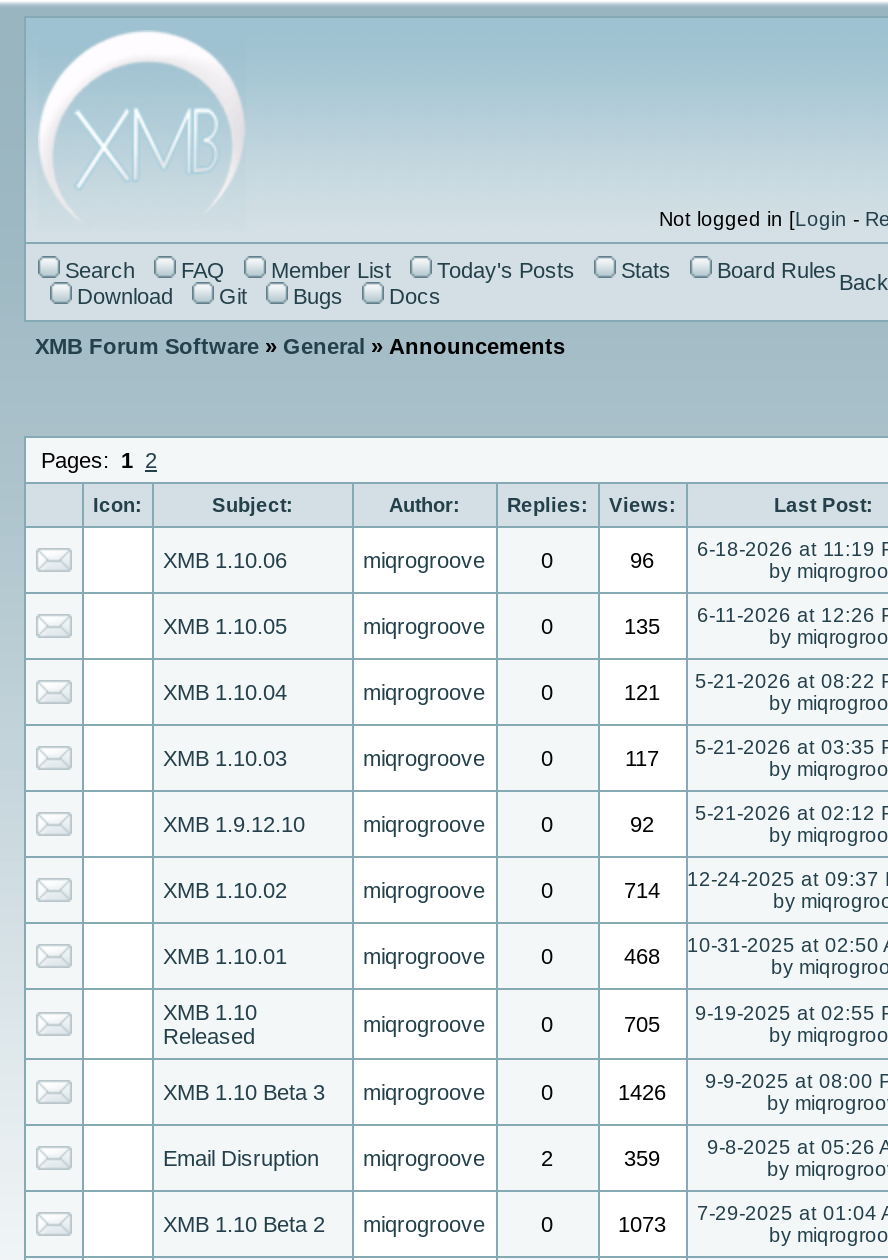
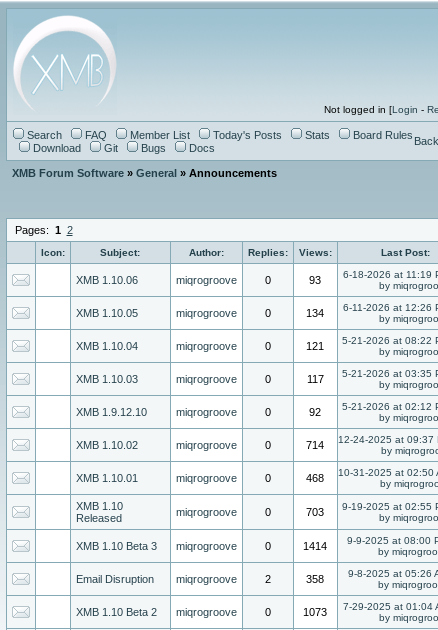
[630,548,654,572] 96 -> [309,274,321,286] 93
[624,614,660,638] 135 -> [306,307,324,319] 134
[624,1012,660,1036] 705 -> [306,506,324,518] 703
[618,1080,666,1104] 1426 -> [303,540,327,552] 1414
[624,1146,660,1170] 359 -> [306,573,324,585] 358

